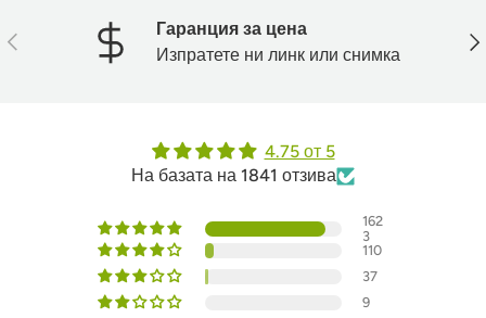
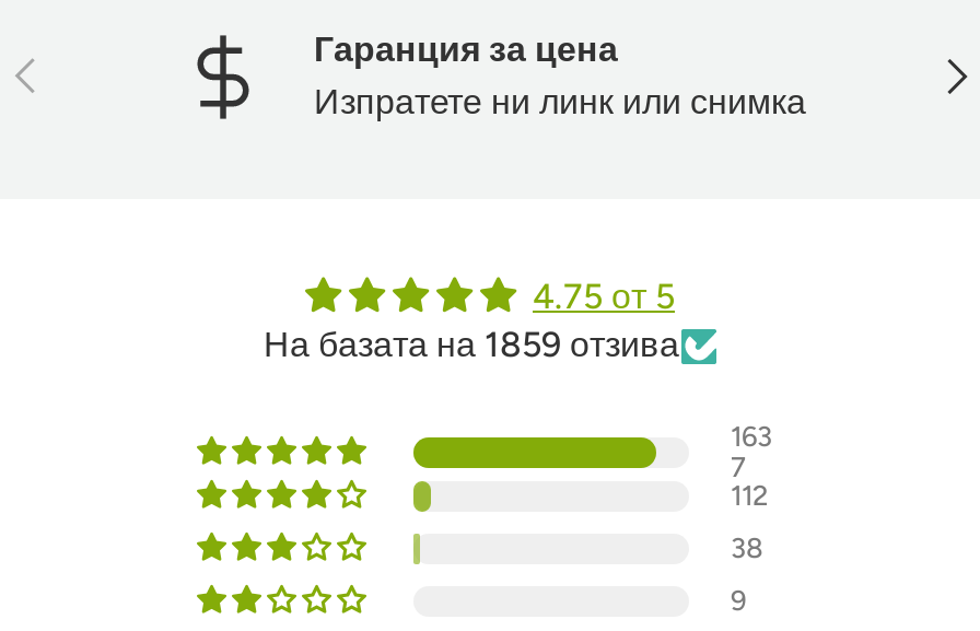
[131,165,336,186] На базата на 1841 отзива -> [264,325,679,366] На базата на 1859 отзива
[362,213,383,229] 162 -> [731,421,772,454] 163
[362,228,370,245] 3 -> [731,451,746,484] 7
[362,242,382,259] 110 -> [731,479,768,512] 112
[362,268,378,285] 37 -> [731,532,763,565] 38

